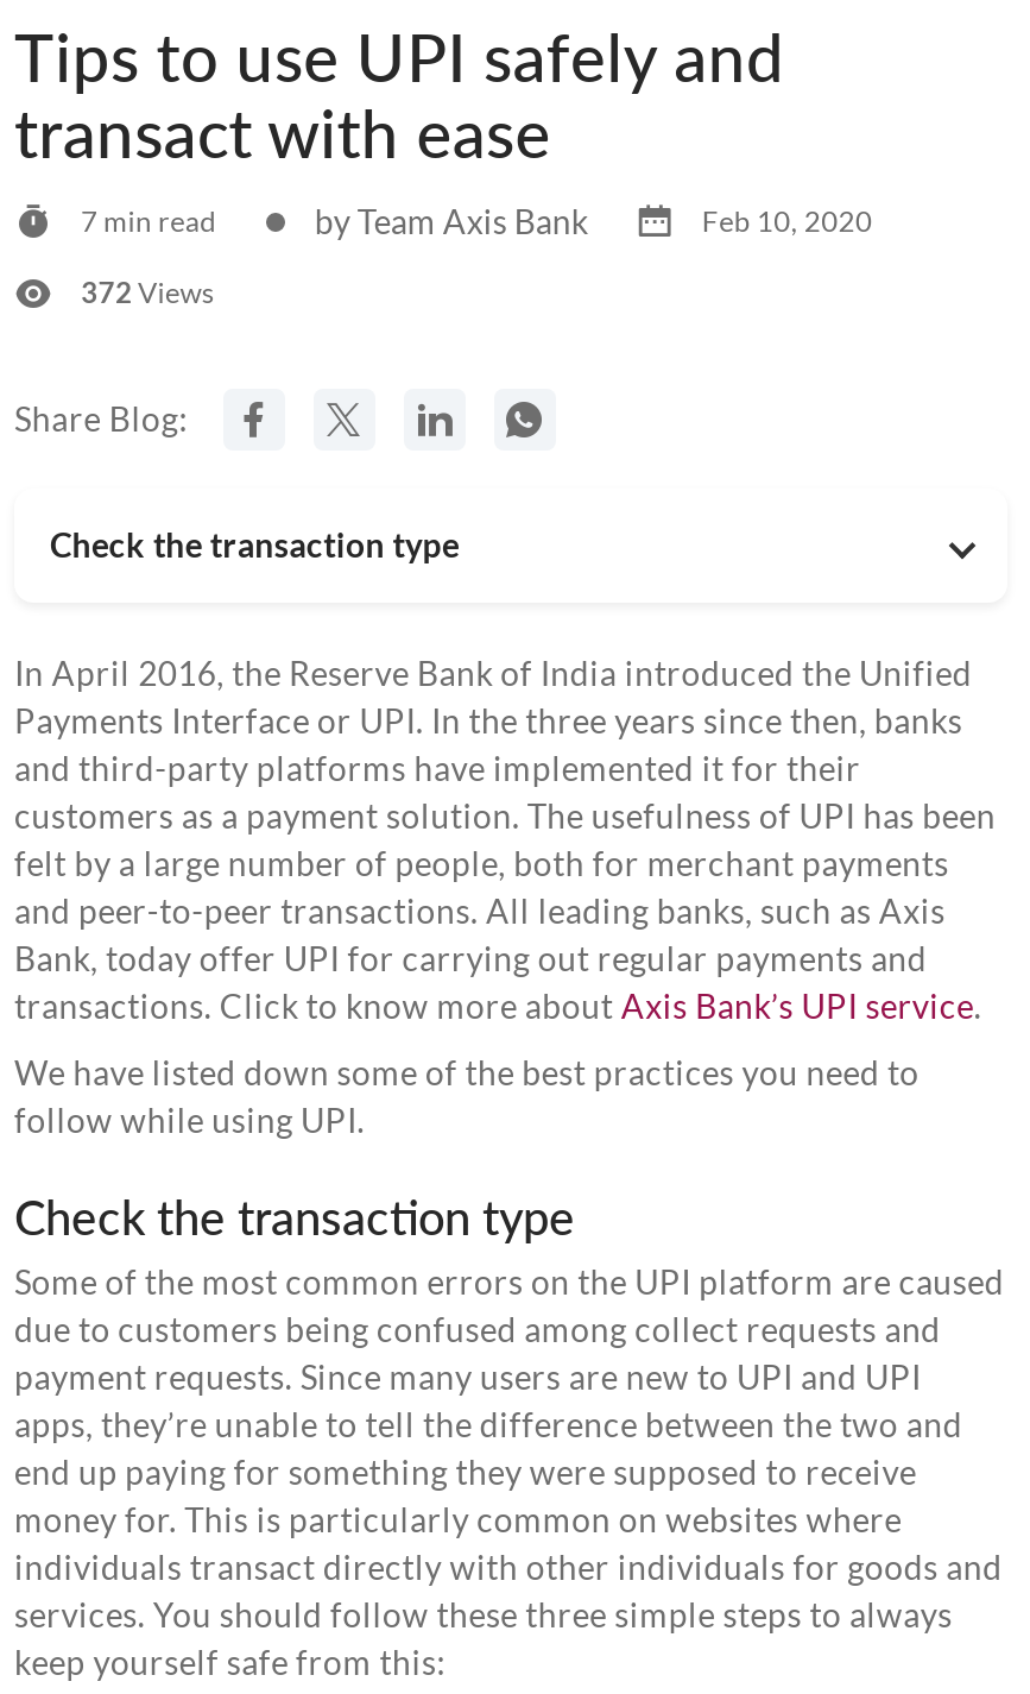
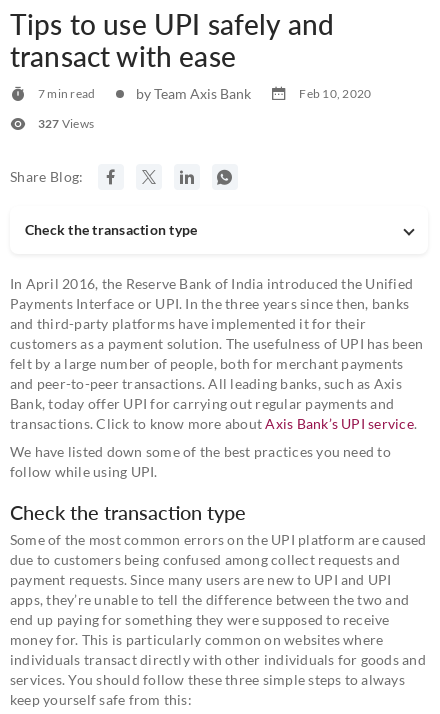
[81,274,214,309] 372 Views -> [38,116,94,131] 327 Views

